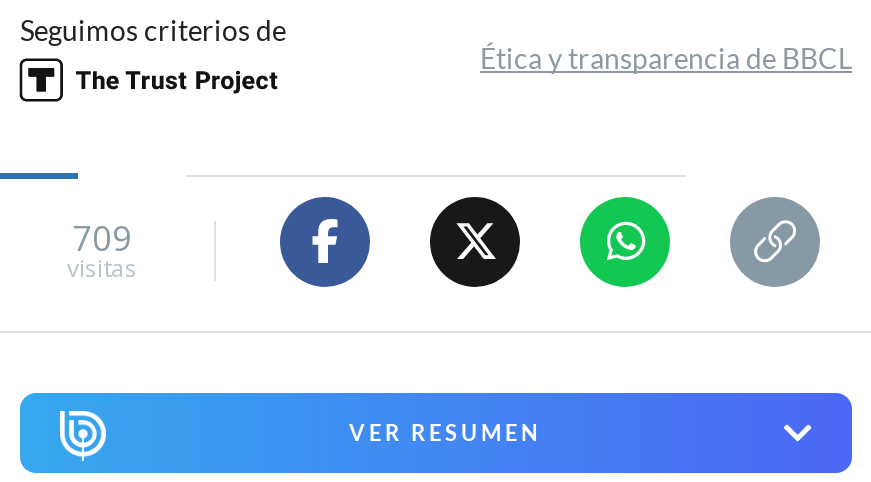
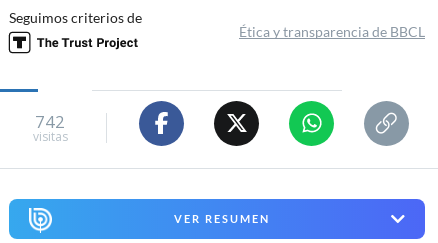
[72,215,132,261] 709 -> [35,110,65,133] 742

